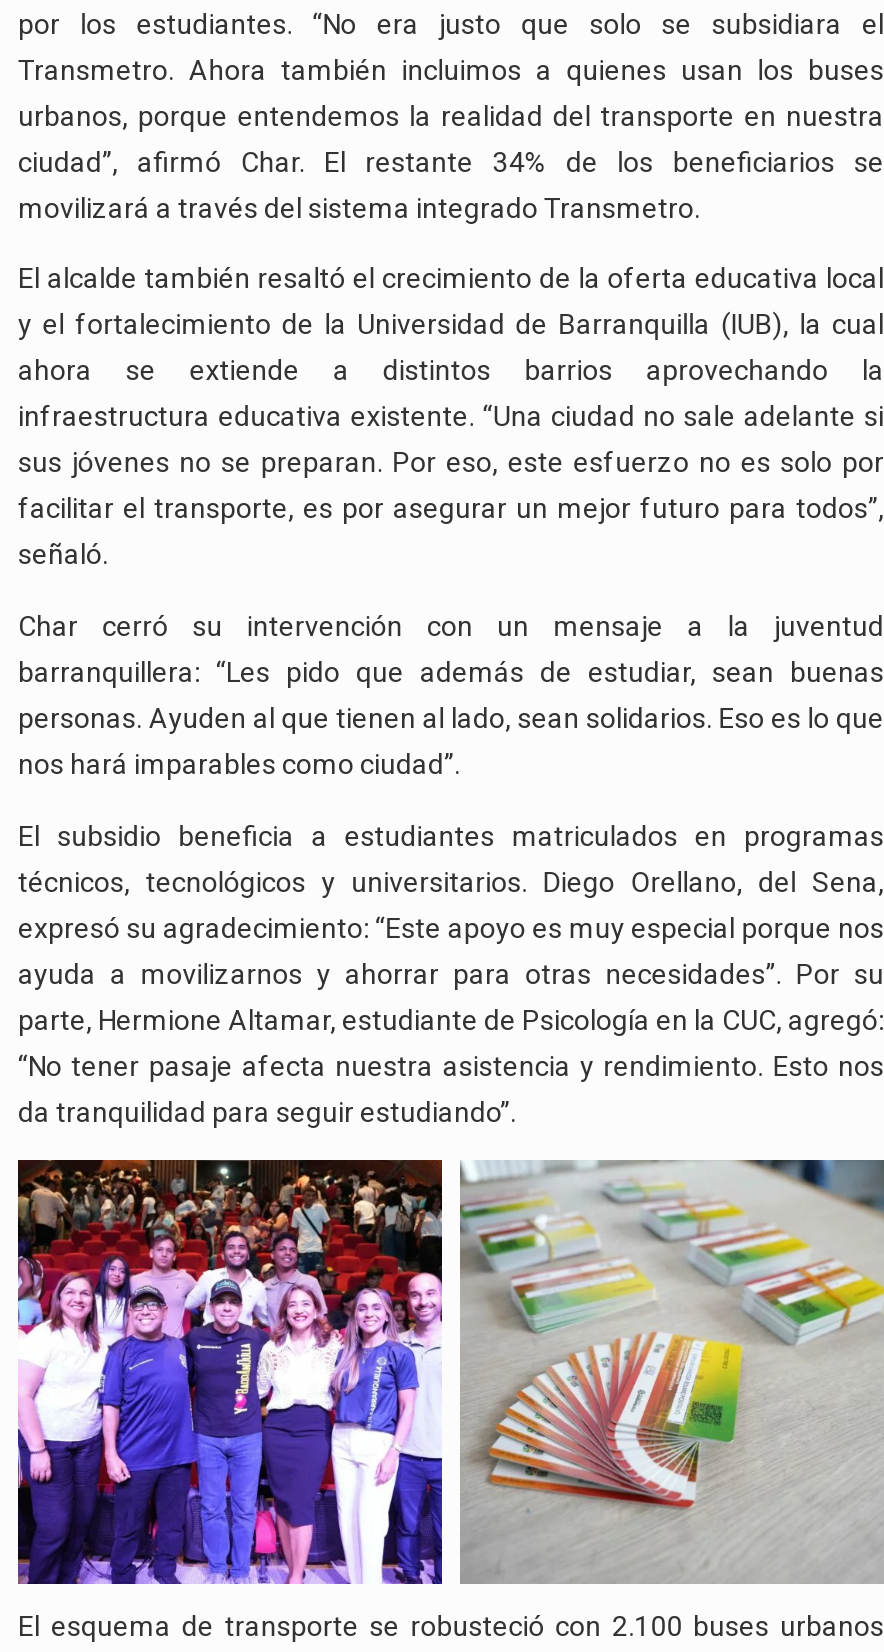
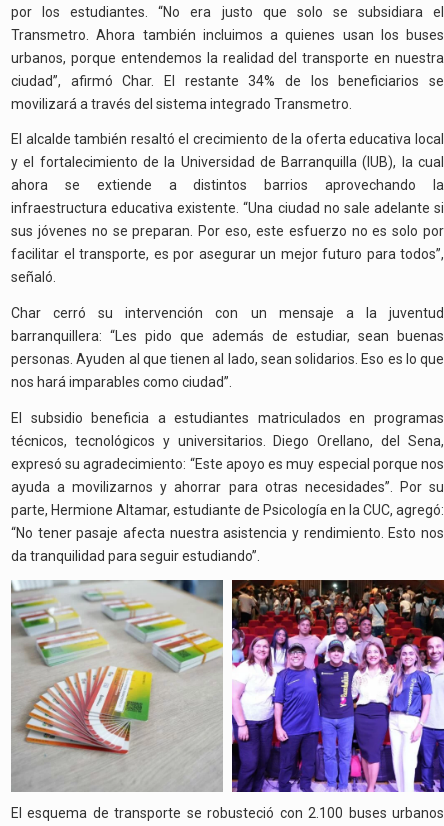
[16,1158,444,1586] [image] -> [10,579,224,792] [image]
[458,1158,878,1584] [image] -> [231,579,441,793] [image]

